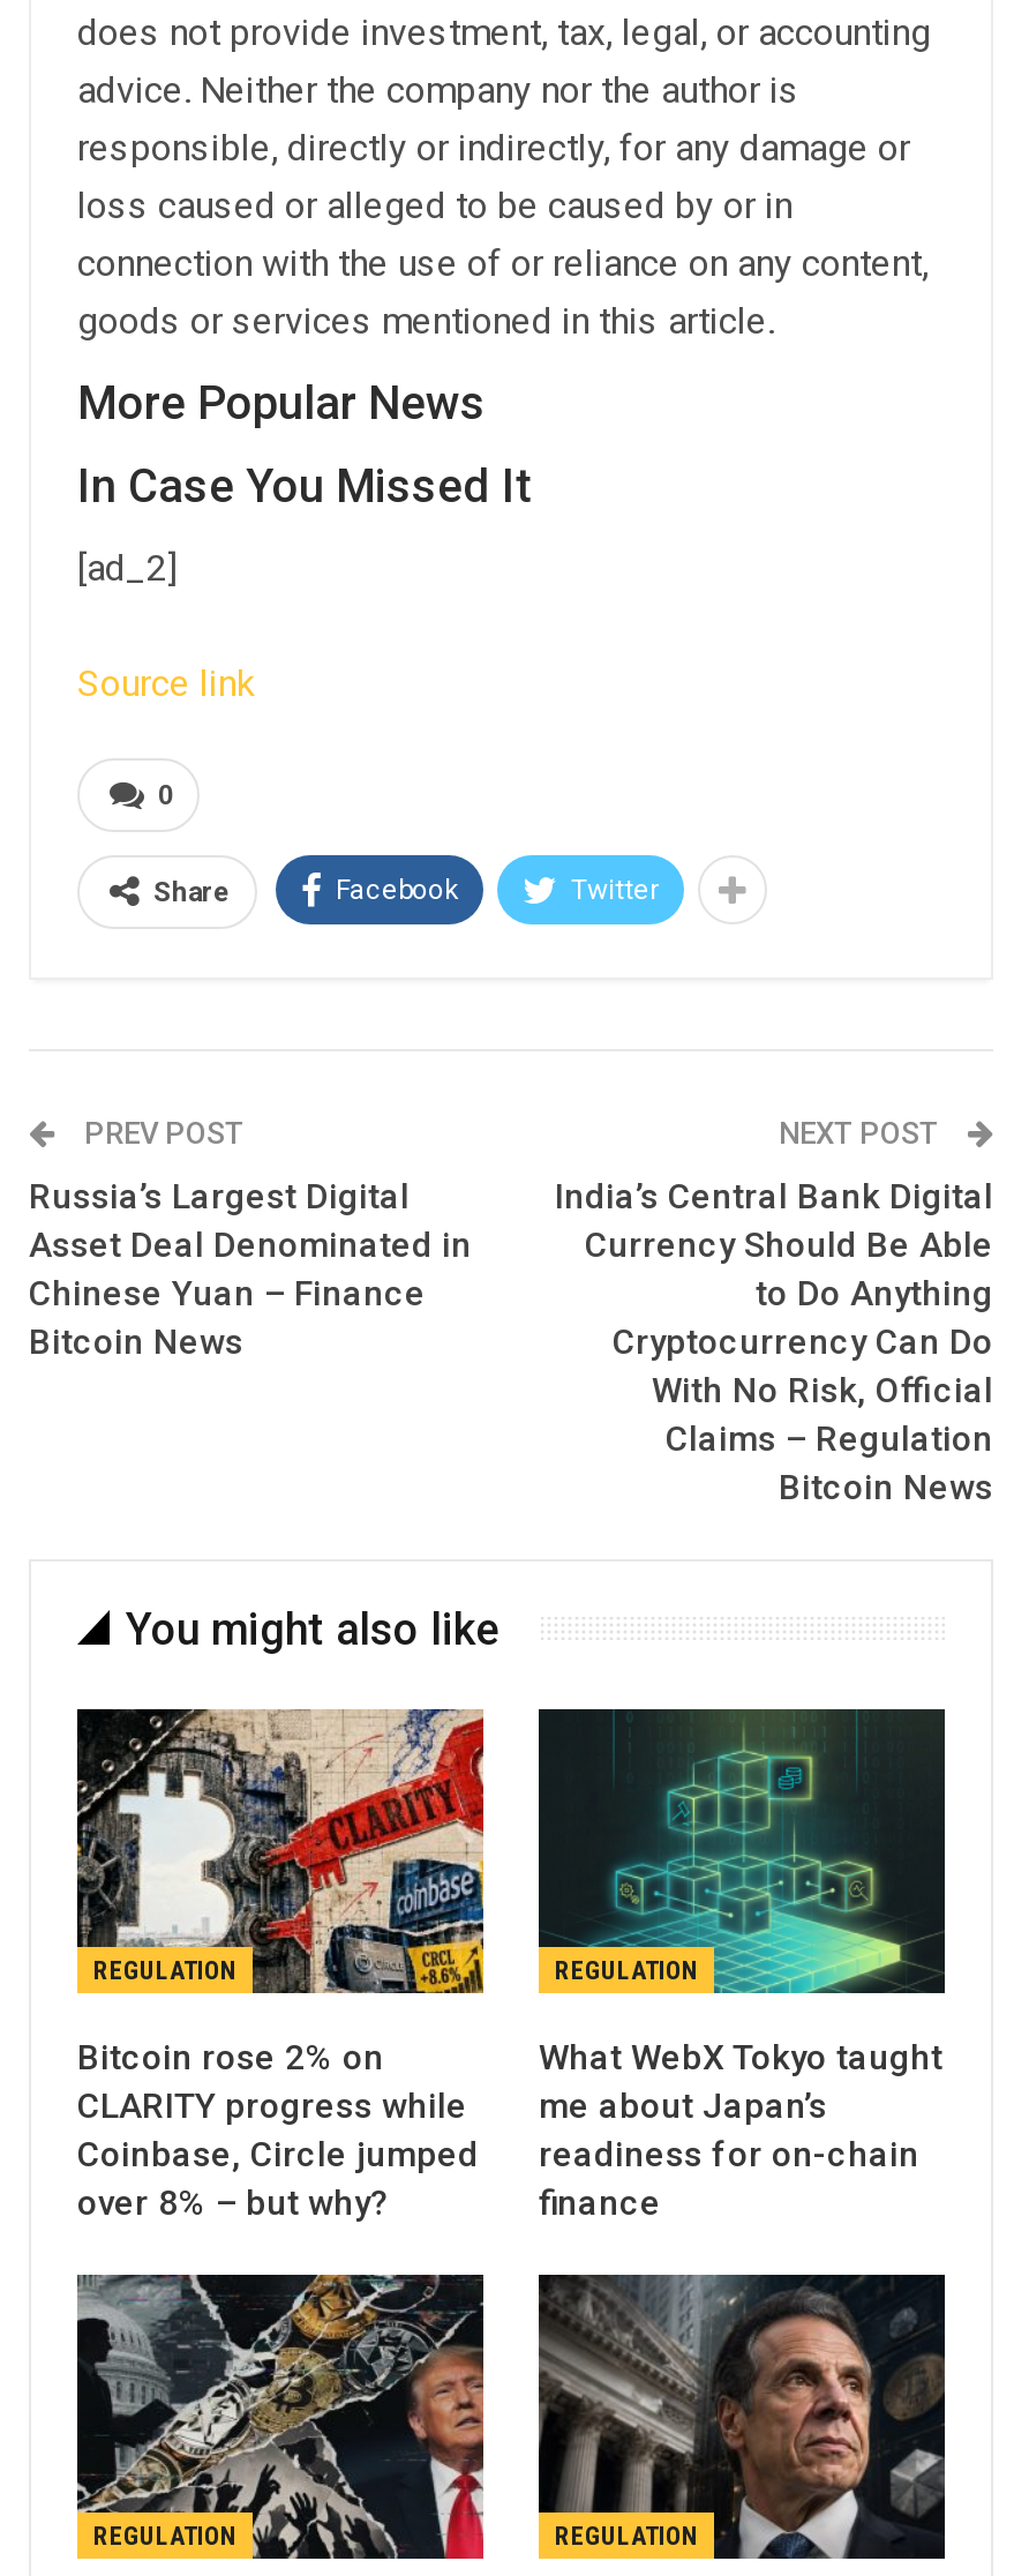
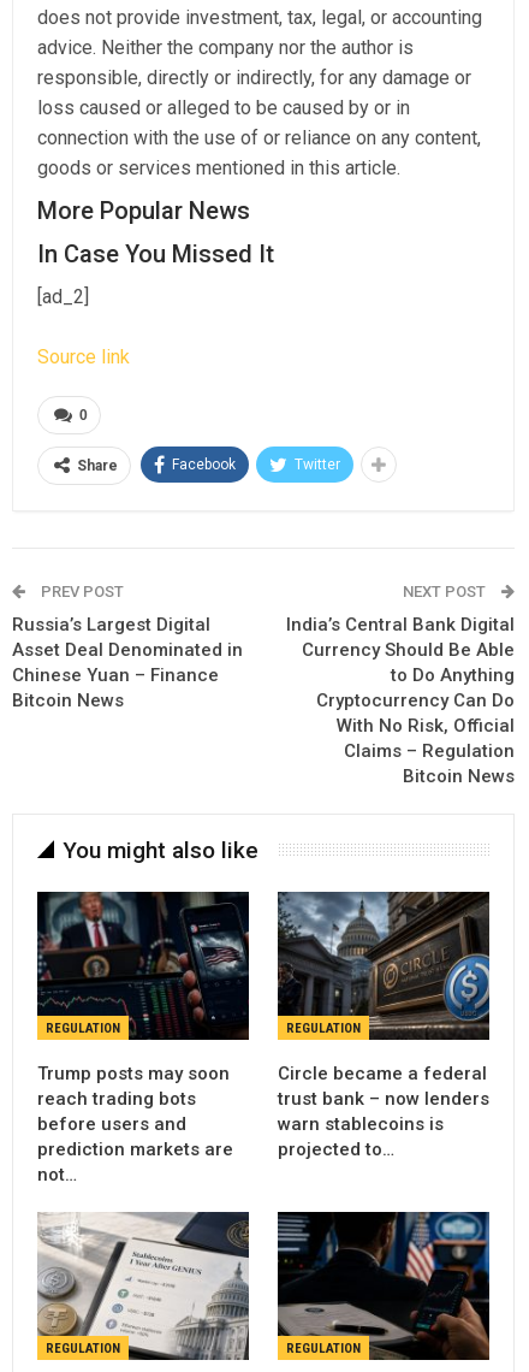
[75,1706,486,2225] [image] | Bitcoin rose 2% on | CLARITY progress while | Coinbase, Circle jumped | over 8% – but why? -> [37,891,250,1185] [image] | Trump posts may soon | reach trading bots | before users and | prediction markets are | not…
[539,1708,947,2225] [image] | What WebX Tokyo taught | me about Japan’s | readiness for on-chain | finance -> [278,891,491,1160] [image] | Circle became a federal | trust bank – now lenders | warn stablecoins is | projected to…
[75,2271,486,2562] [image] -> [37,1211,250,1361] [image]
[539,2271,947,2562] [image] -> [277,1211,491,1361] [image]

